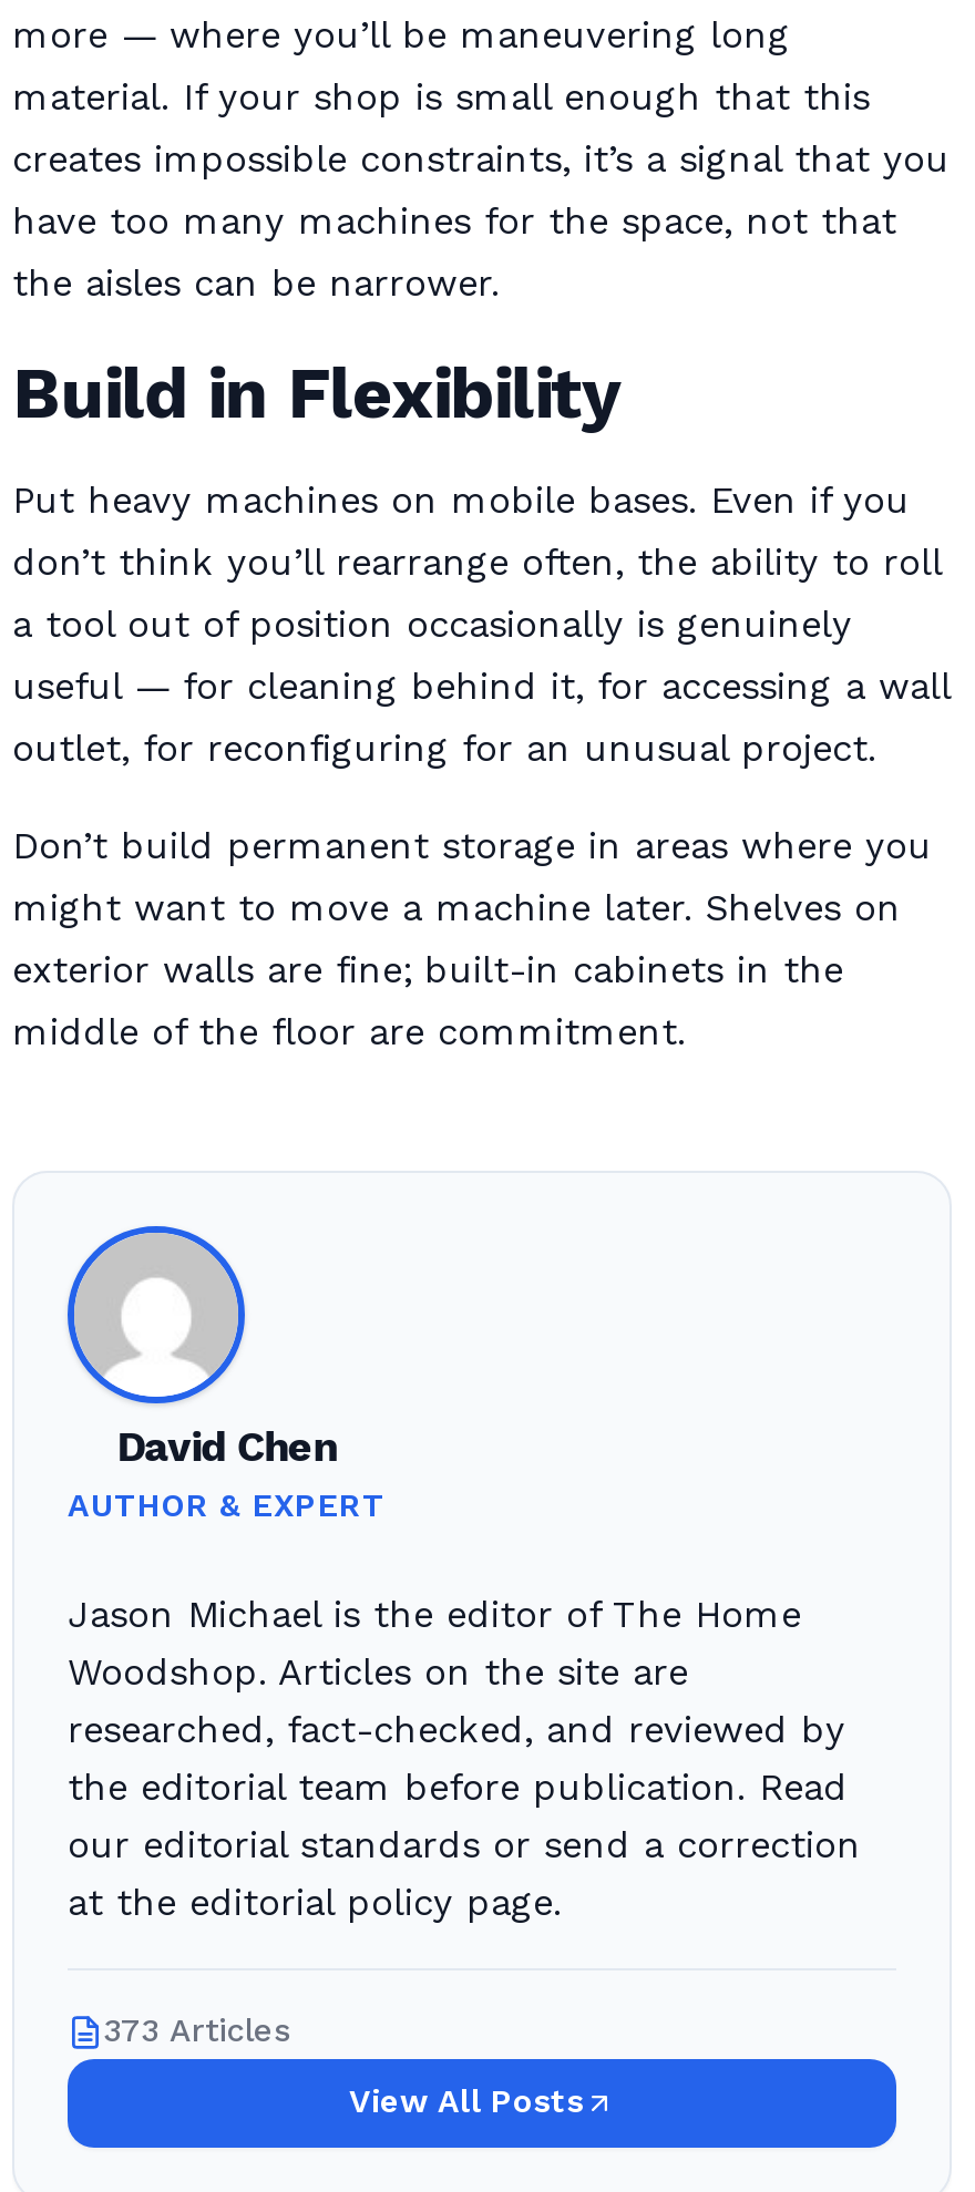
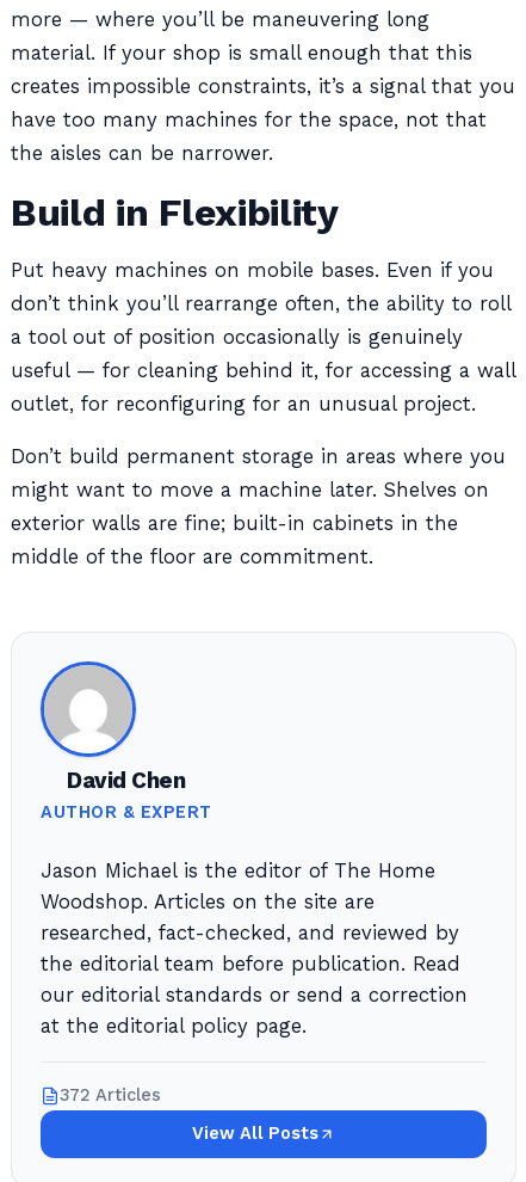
[103,2013,291,2050] 373 Articles -> [60,1085,161,1106] 372 Articles

